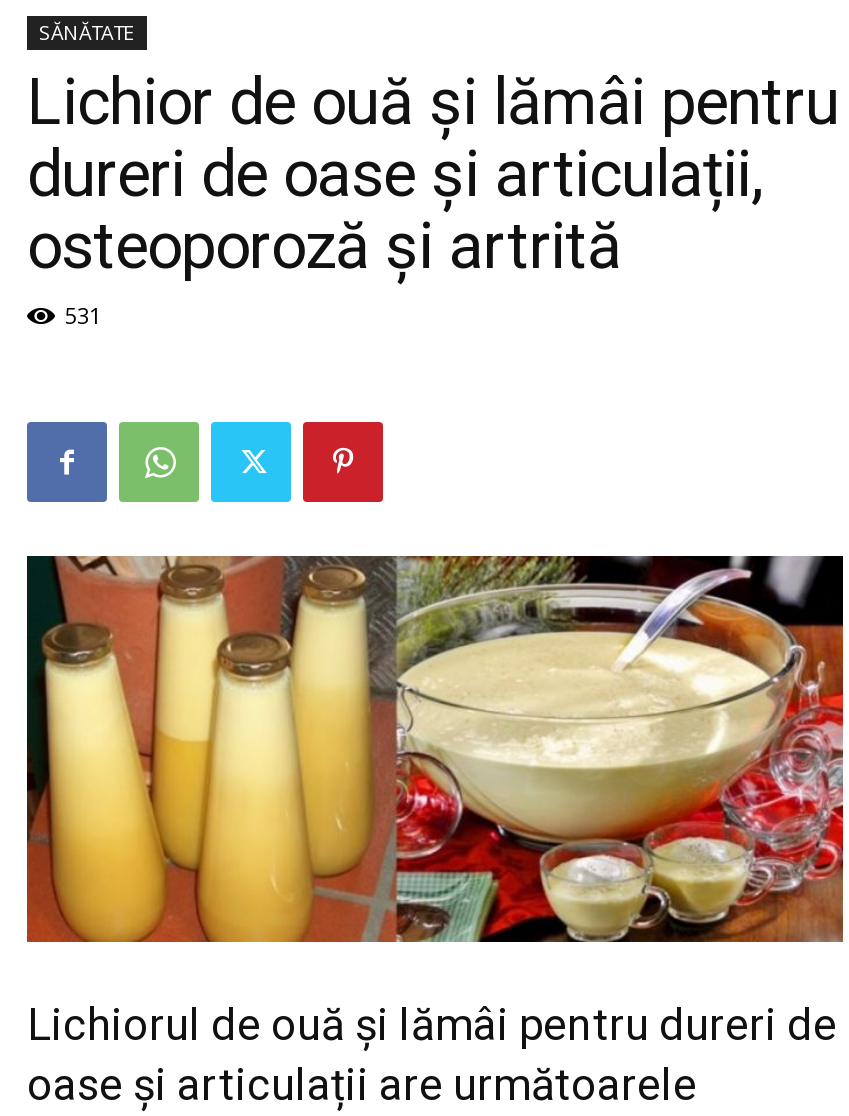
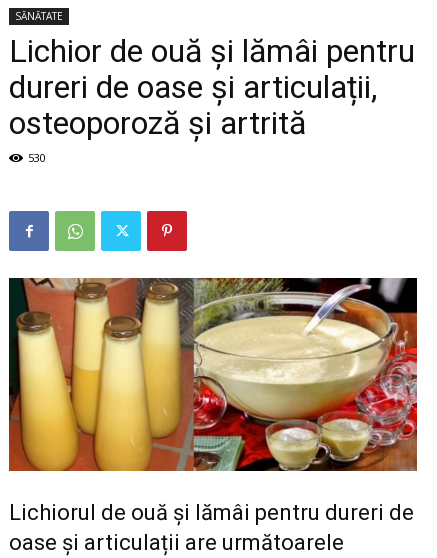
[65,300,101,330] 531 -> [28,150,46,165] 530

